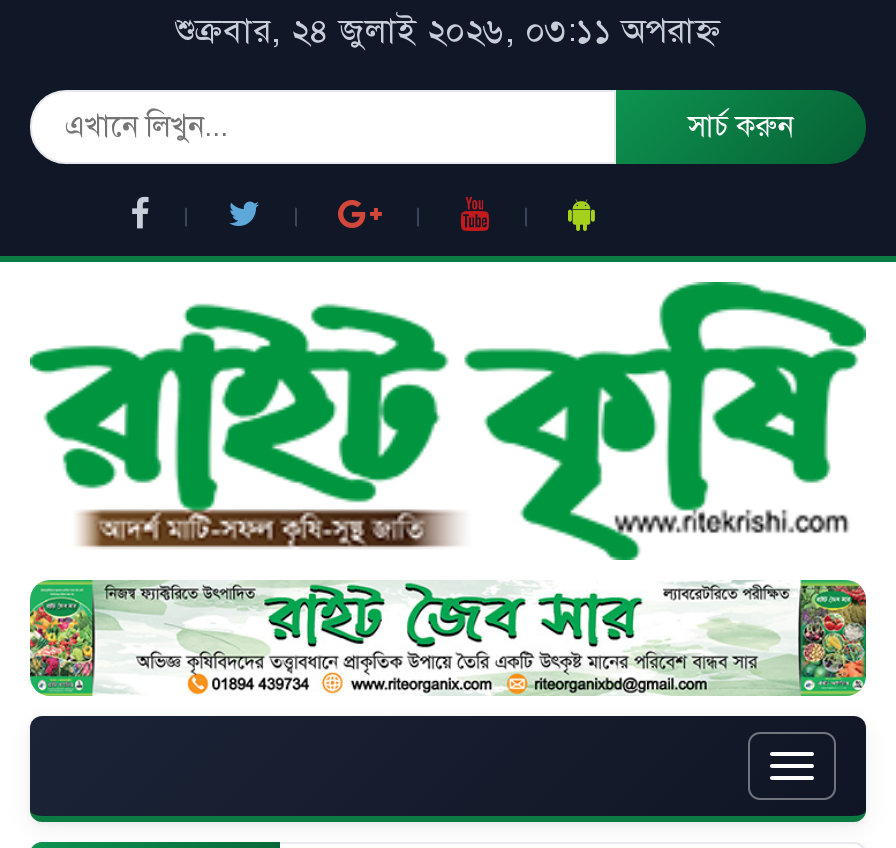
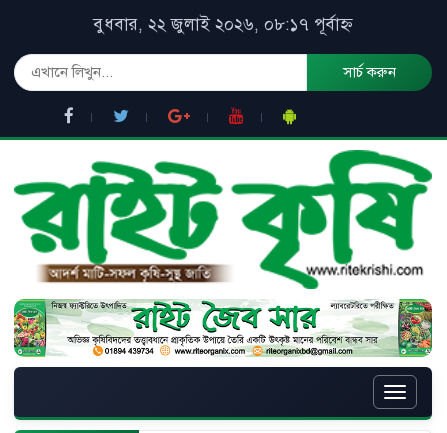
[175,10,721,52] শুক্রবার, ২৪ জুলাই ২০২৬, ০৩:১১ অপরাহ্ন -> [93,14,353,35] বুধবার, ২২ জুলাই ২০২৬, ০৮:১৭ পূর্বাহ্ন

